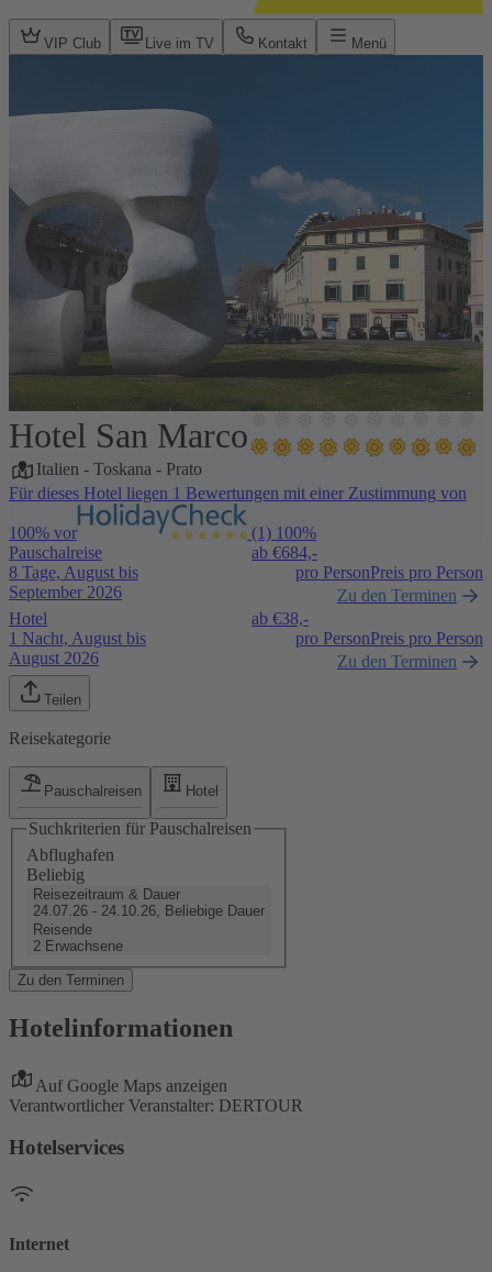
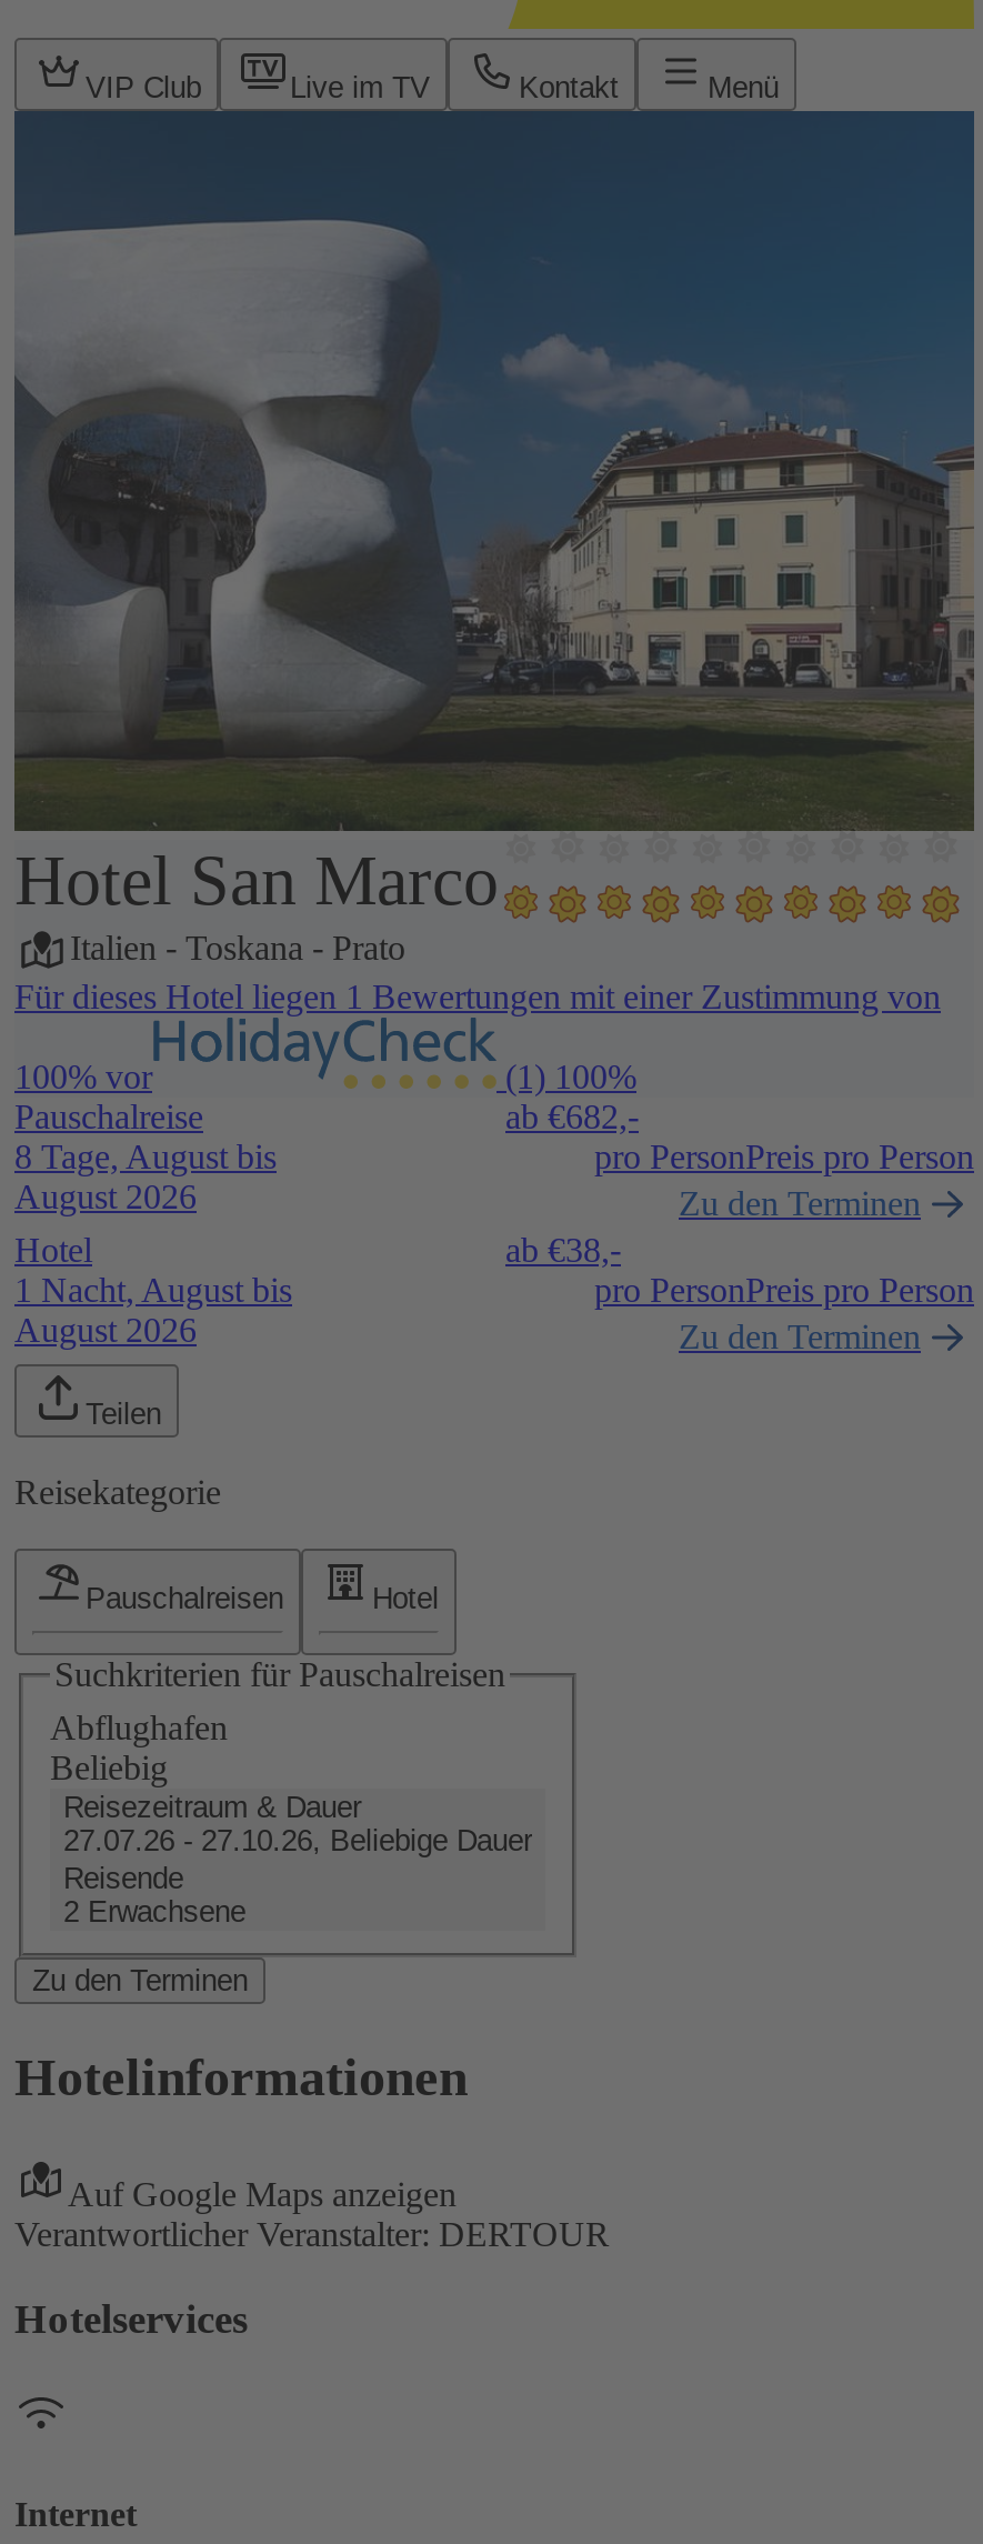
[251,543,317,562] ab €684,- -> [505,1097,639,1135] ab €682,-
[9,583,122,601] September 2026 -> [14,1177,197,1215] August 2026
[33,902,265,919] 24.07.26 - 24.10.26, Beliebige Dauer -> [63,1824,532,1857] 27.07.26 - 27.10.26, Beliebige Dauer

